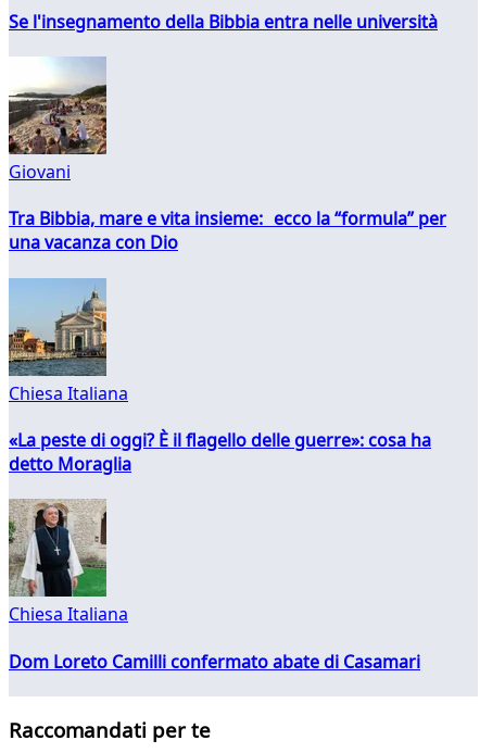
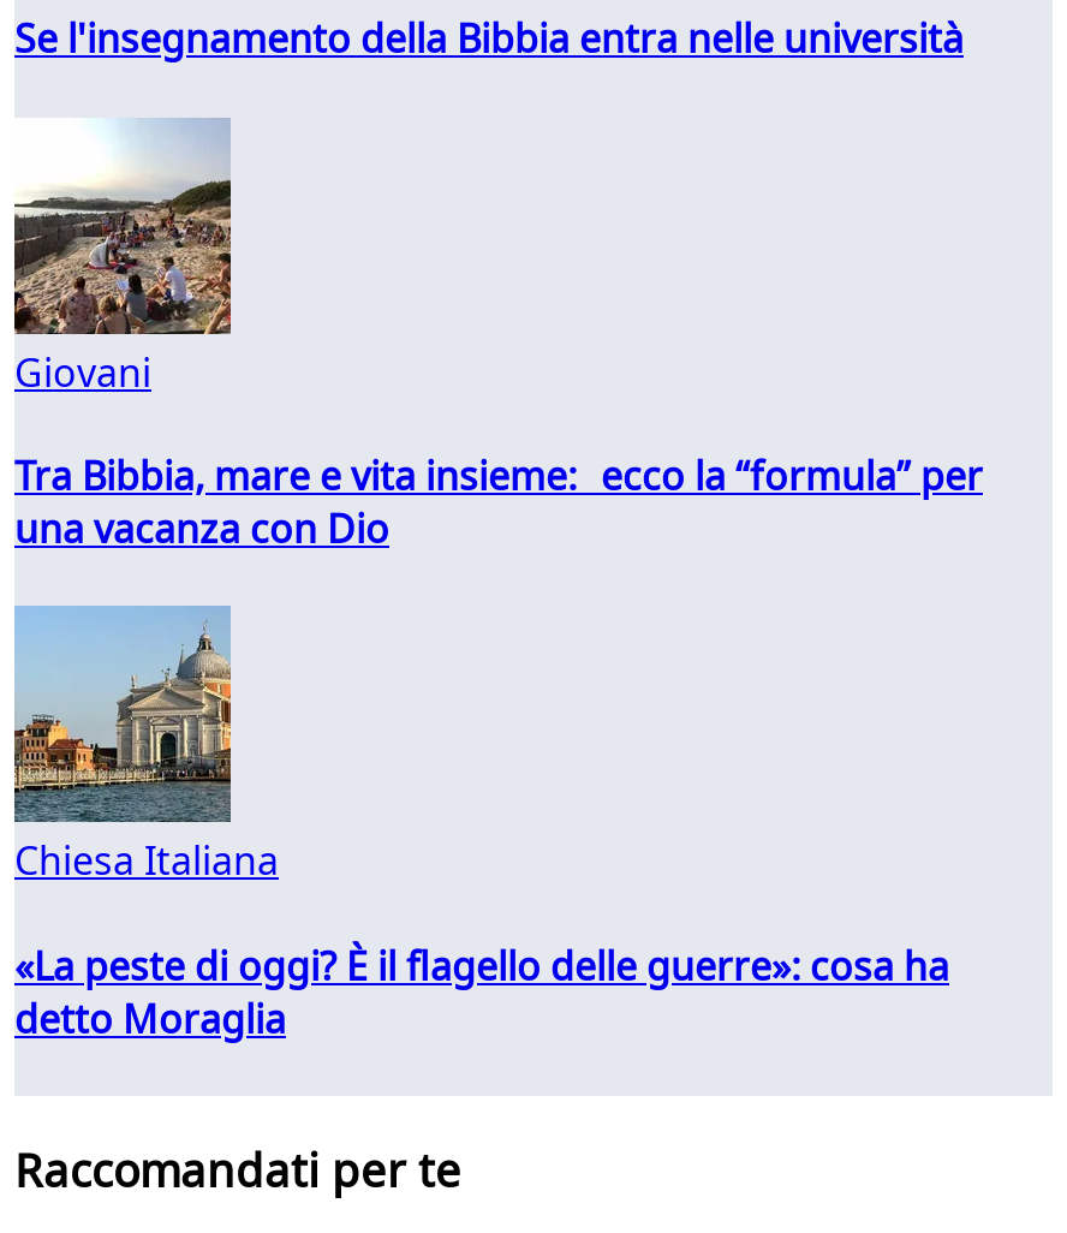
[8,498,420,673] [image] | Chiesa Italiana | Dom Loreto Camilli confermato abate di Casamari -> none

